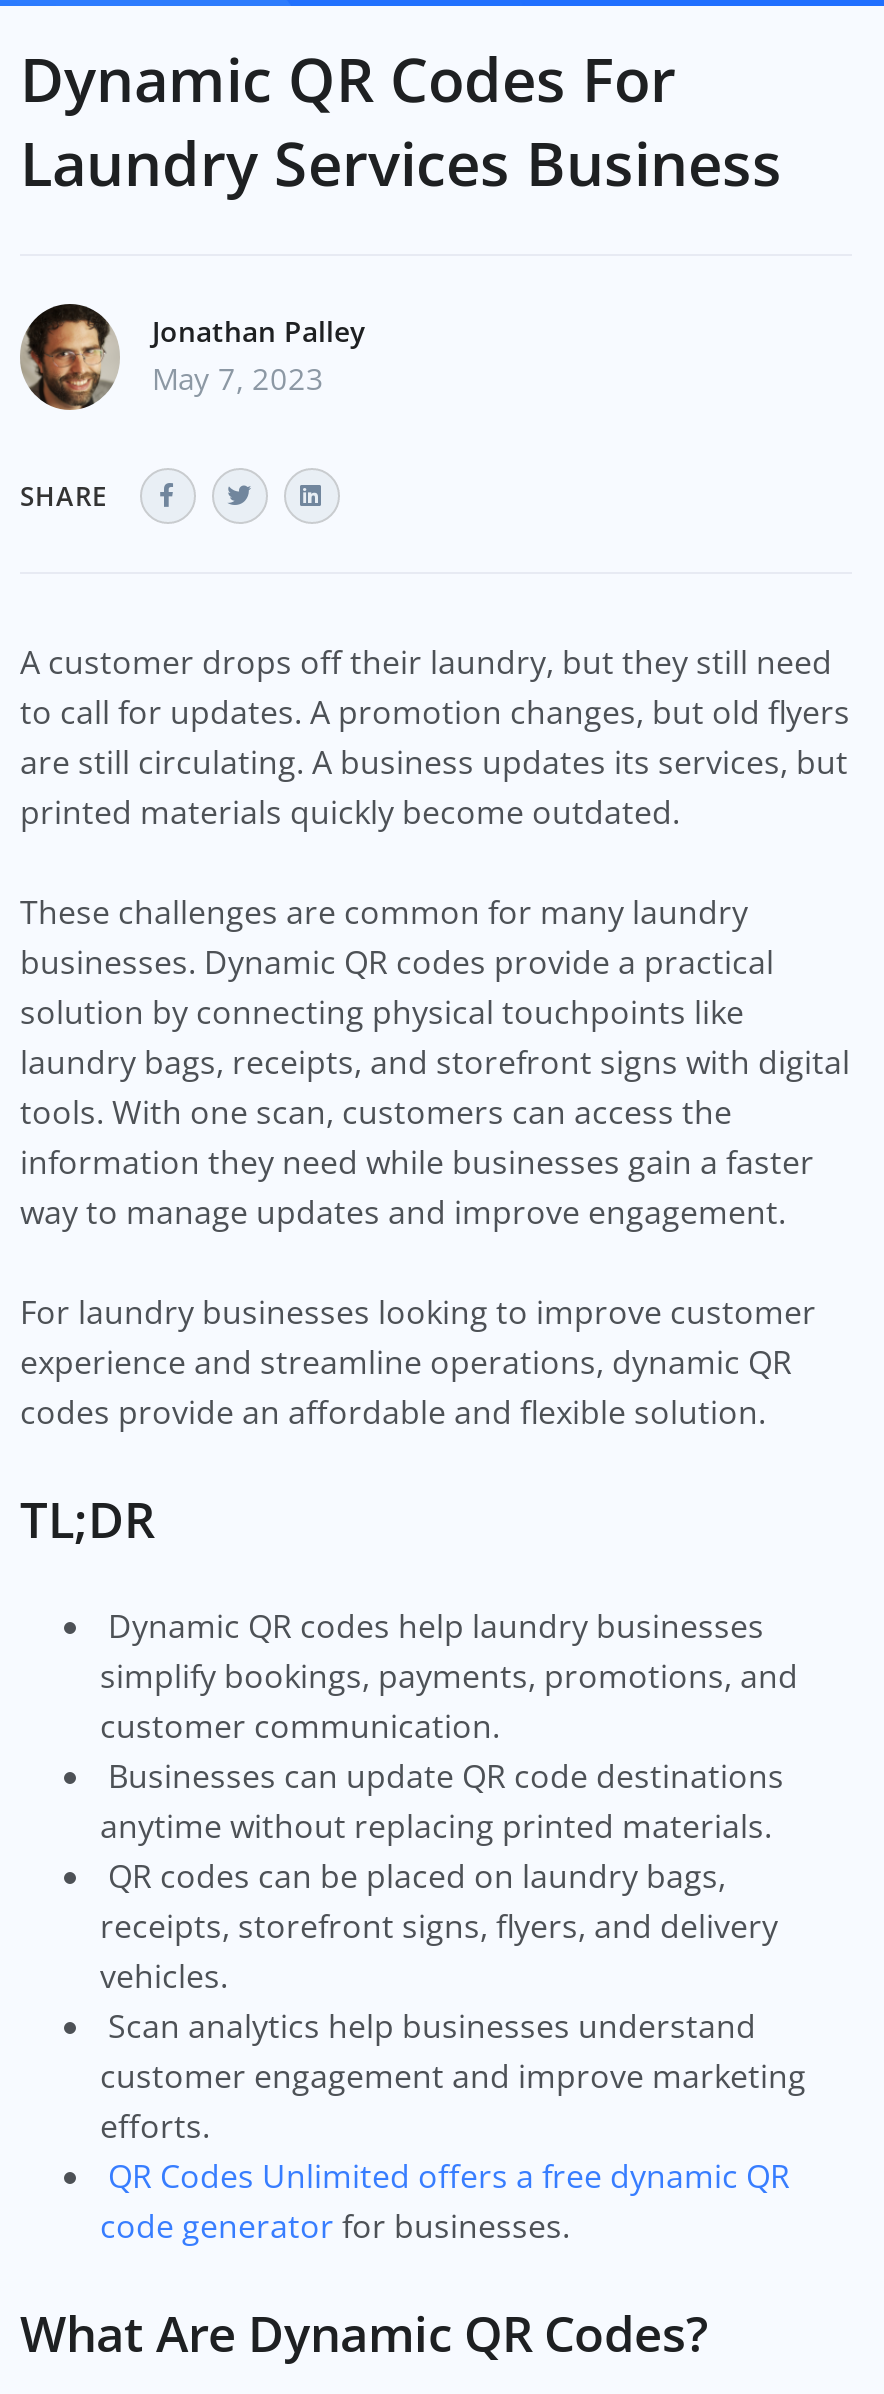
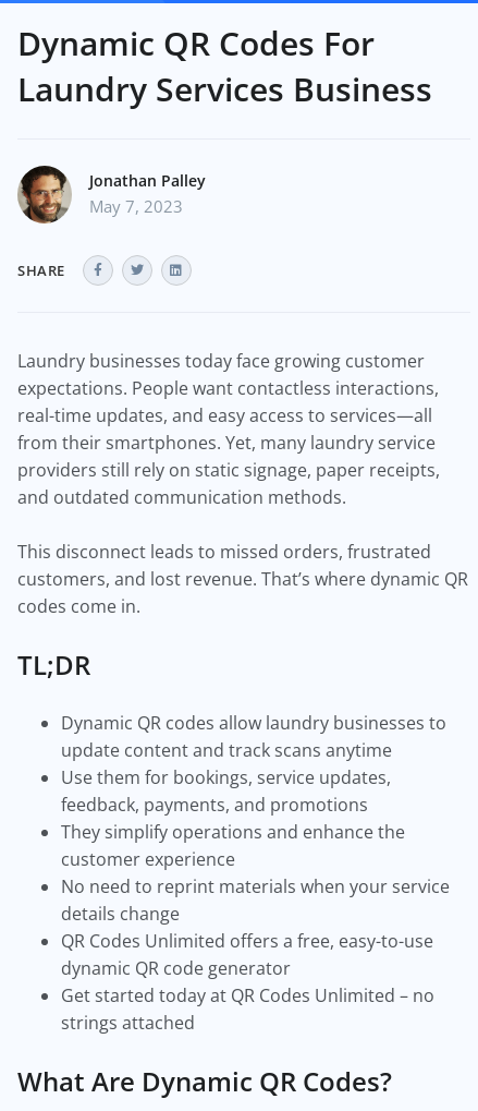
[20,640,850,1434] A customer drops off their laundry, but they still need | to call for updates. A promotion changes, but old flyers | are still circulating. A business updates its services, but | printed materials quickly become outdated. | These challenges are common for many laundry | businesses. Dynamic QR codes provide a practical | solution by connecting physical touchpoints like | laundry bags, receipts, and storefront signs with digital | tools. With one scan, customers can access the | information they need while businesses gain a faster | way to manage updates and improve engagement. | For laundry businesses looking to improve customer | experience and streamline operations, dynamic QR | codes provide an affordable and flexible solution. -> [17,349,468,618] Laundry businesses today face growing customer | expectations. People want contactless interactions, | real-time updates, and easy access to services—all | from their smartphones. Yet, many laundry service | providers still rely on static signage, paper receipts, | and outdated communication methods. | This disconnect leads to missed orders, frustrated | customers, and lost revenue. That’s where dynamic QR | codes come in.
[100,1604,806,2248] Dynamic QR codes help laundry businesses | simplify bookings, payments, promotions, and | customer communication. | Businesses can update QR code destinations | anytime without replacing printed materials. | QR codes can be placed on laundry bags, | receipts, storefront signs, flyers, and delivery | vehicles. | Scan analytics help businesses understand | customer engagement and improve marketing | efforts. | QR Codes Unlimited offers a free dynamic QR | code generator for businesses. -> [61,711,450,1035] Dynamic QR codes allow laundry businesses to | update content and track scans anytime | Use them for bookings, service updates, | feedback, payments, and promotions | They simplify operations and enhance the | customer experience | No need to reprint materials when your service | details change | QR Codes Unlimited offers a free, easy-to-use | dynamic QR code generator | Get started today at QR Codes Unlimited – no | strings attached

